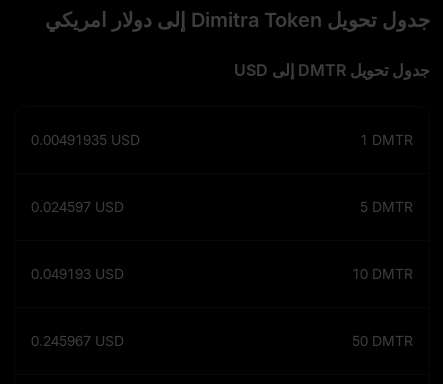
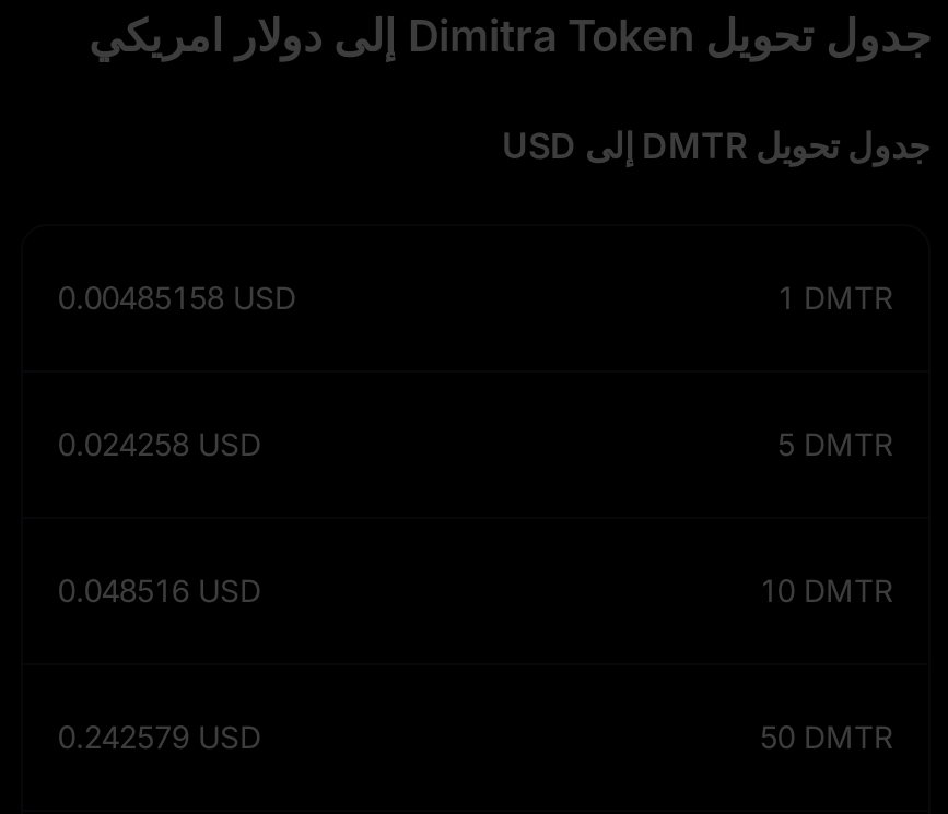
[31,131,140,148] 0.00491935 USD -> [58,279,296,316] 0.00485158 USD
[31,198,124,215] 0.024597 USD -> [58,425,261,462] 0.024258 USD
[31,265,124,282] 0.049193 USD -> [58,571,261,609] 0.048516 USD
[31,332,124,349] 0.245967 USD -> [58,718,261,755] 0.242579 USD

